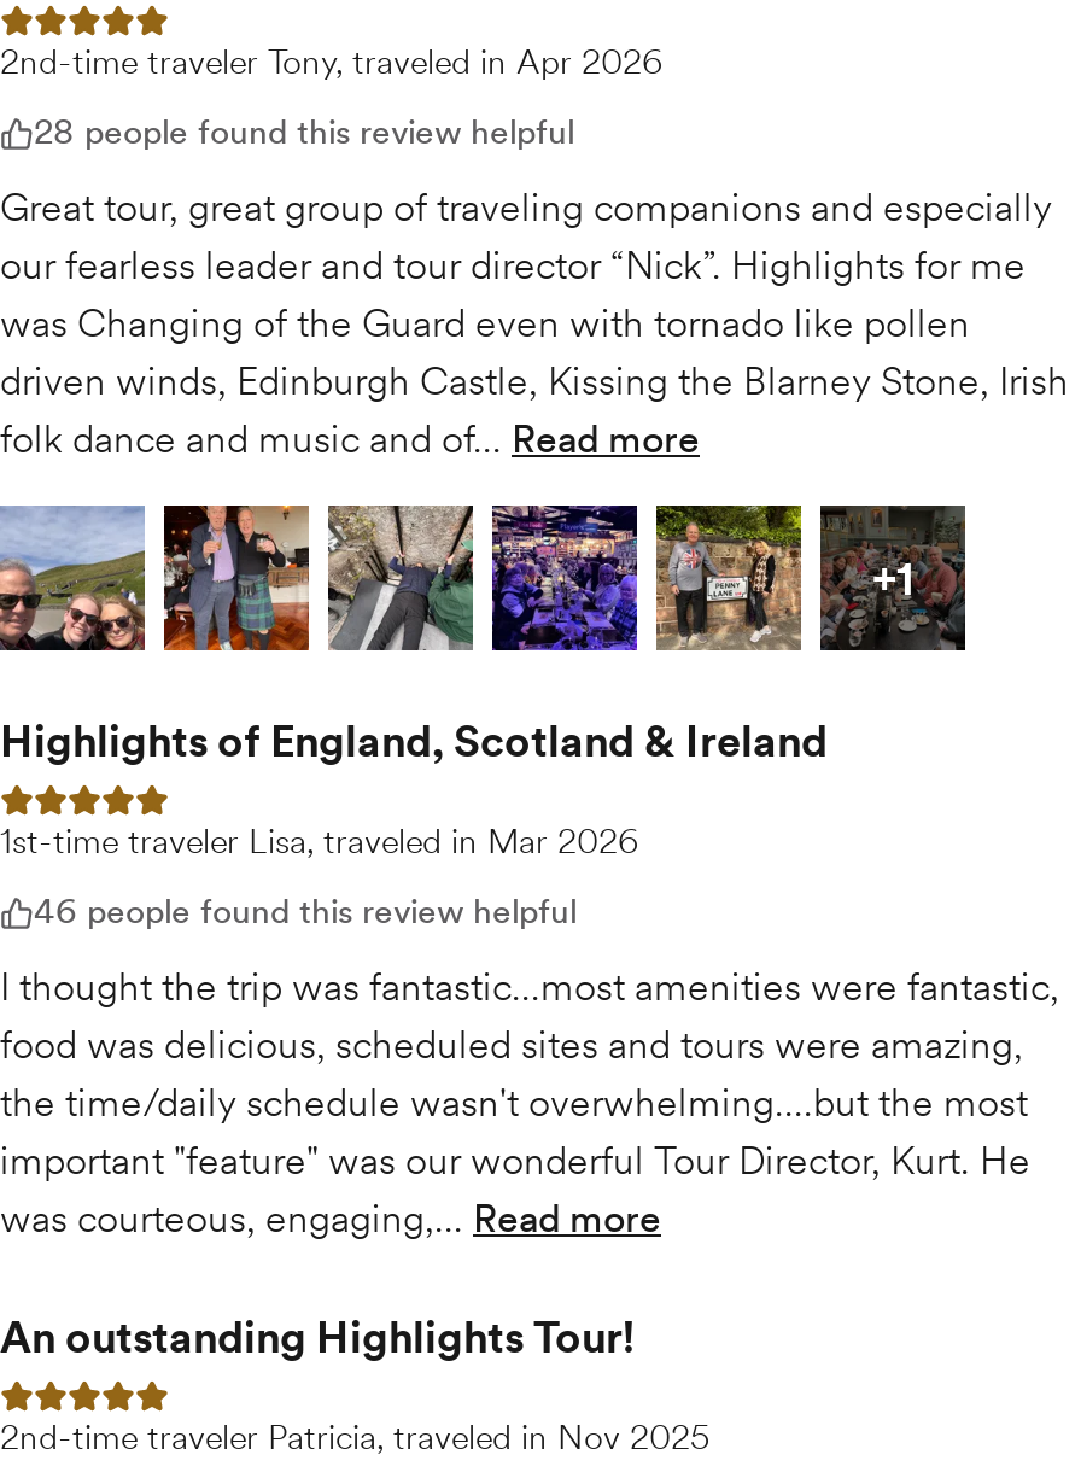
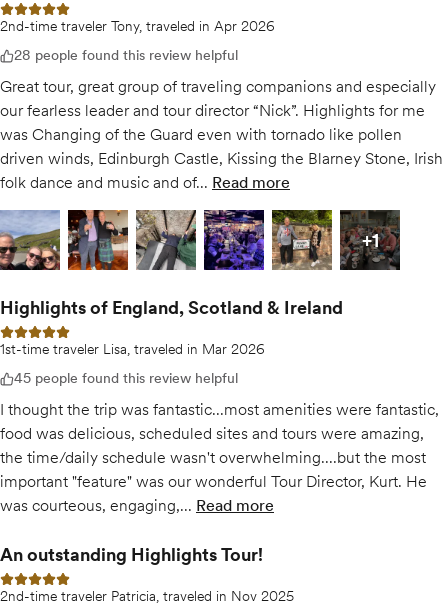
[34,887,577,936] 46 people found this review helpful -> [14,368,238,388] 45 people found this review helpful

